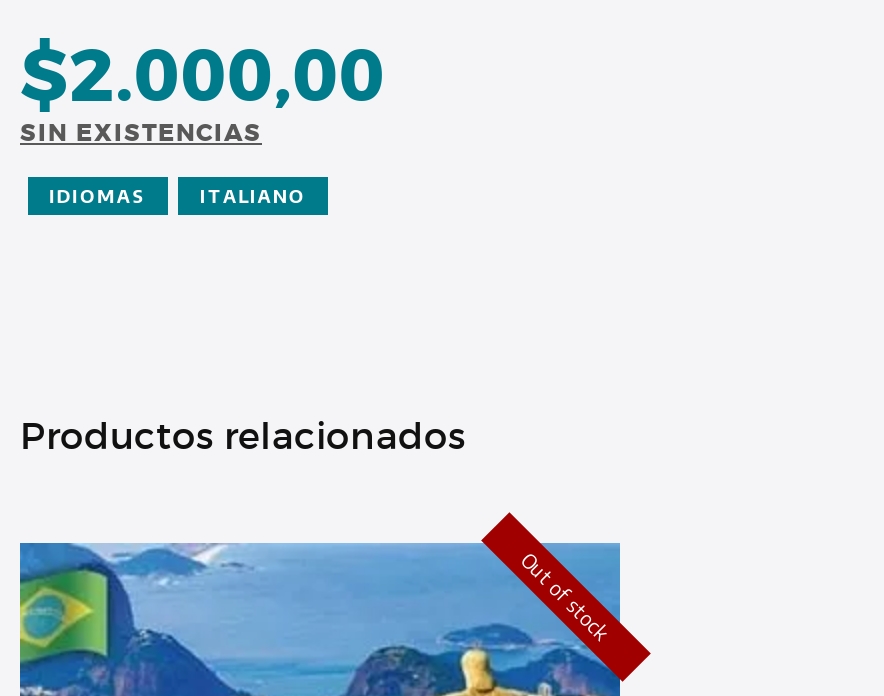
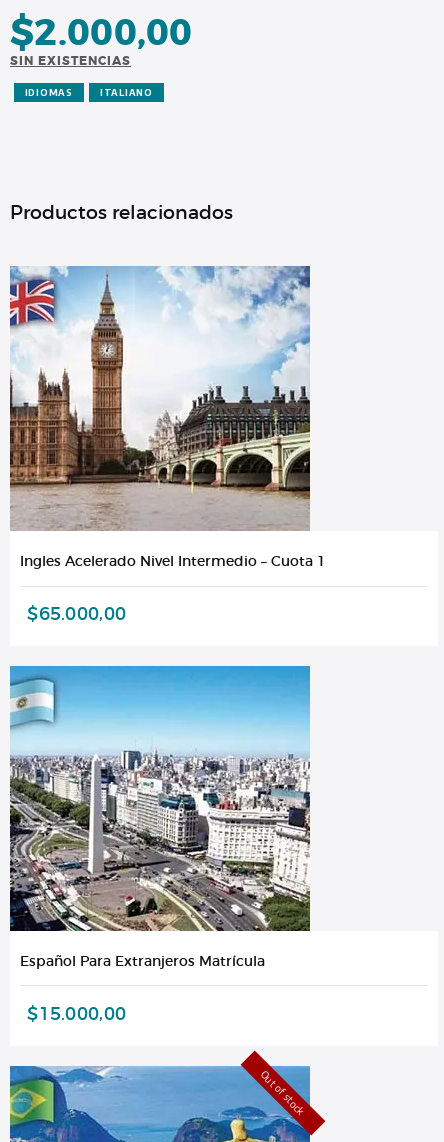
none -> [9,266,326,625] [image] | Ingles Acelerado Nivel Intermedio – Cuota 1 | $65.000,00
none -> [9,665,311,1025] [image] | Español Para Extranjeros Matrícula | $15.000,00

